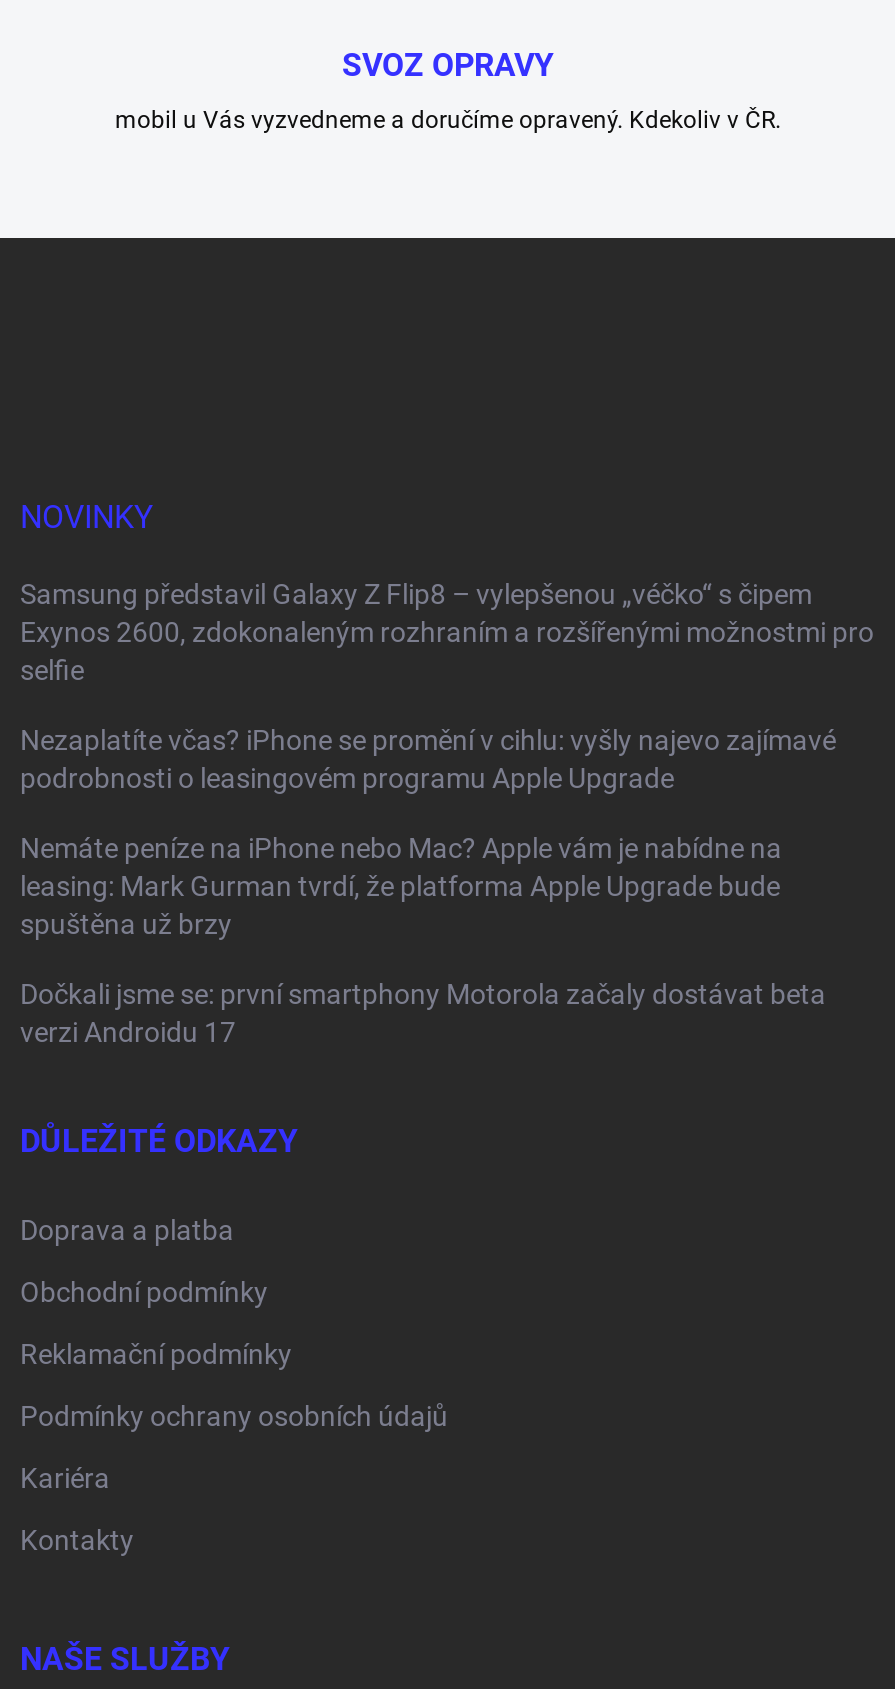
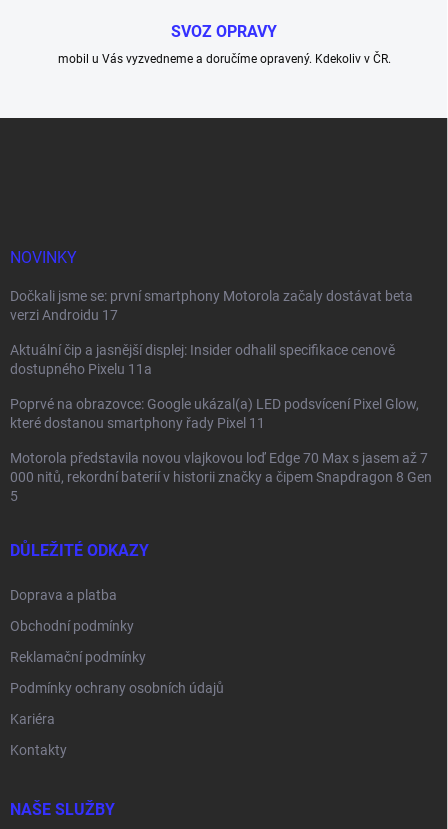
[20,578,874,940] Samsung představil Galaxy Z Flip8 – vylepšenou „véčko“ s čipem | Exynos 2600, zdokonaleným rozhraním a rozšířenými možnostmi pro | selfie | Nezaplatíte včas? iPhone se promění v cihlu: vyšly najevo zajímavé | podrobnosti o leasingovém programu Apple Upgrade | Nemáte peníze na iPhone nebo Mac? Apple vám je nabídne na | leasing: Mark Gurman tvrdí, že platforma Apple Upgrade bude | spuštěna už brzy -> none
moved [20,978,826,1048] -> [10,288,413,323]: Dočkali jsme se: první smartphony Motorola začaly dostávat beta | verzi Androidu 17
none -> [10,342,432,504] Aktuální čip a jasnější displej: Insider odhalil specifikace cenově | dostupného Pixelu 11a | Poprvé na obrazovce: Google ukázal(a) LED podsvícení Pixel Glow, | které dostanou smartphony řady Pixel 11 | Motorola představila novou vlajkovou loď Edge 70 Max s jasem až 7 | 000 nitů, rekordní baterií v historii značky a čipem Snapdragon 8 Gen | 5

